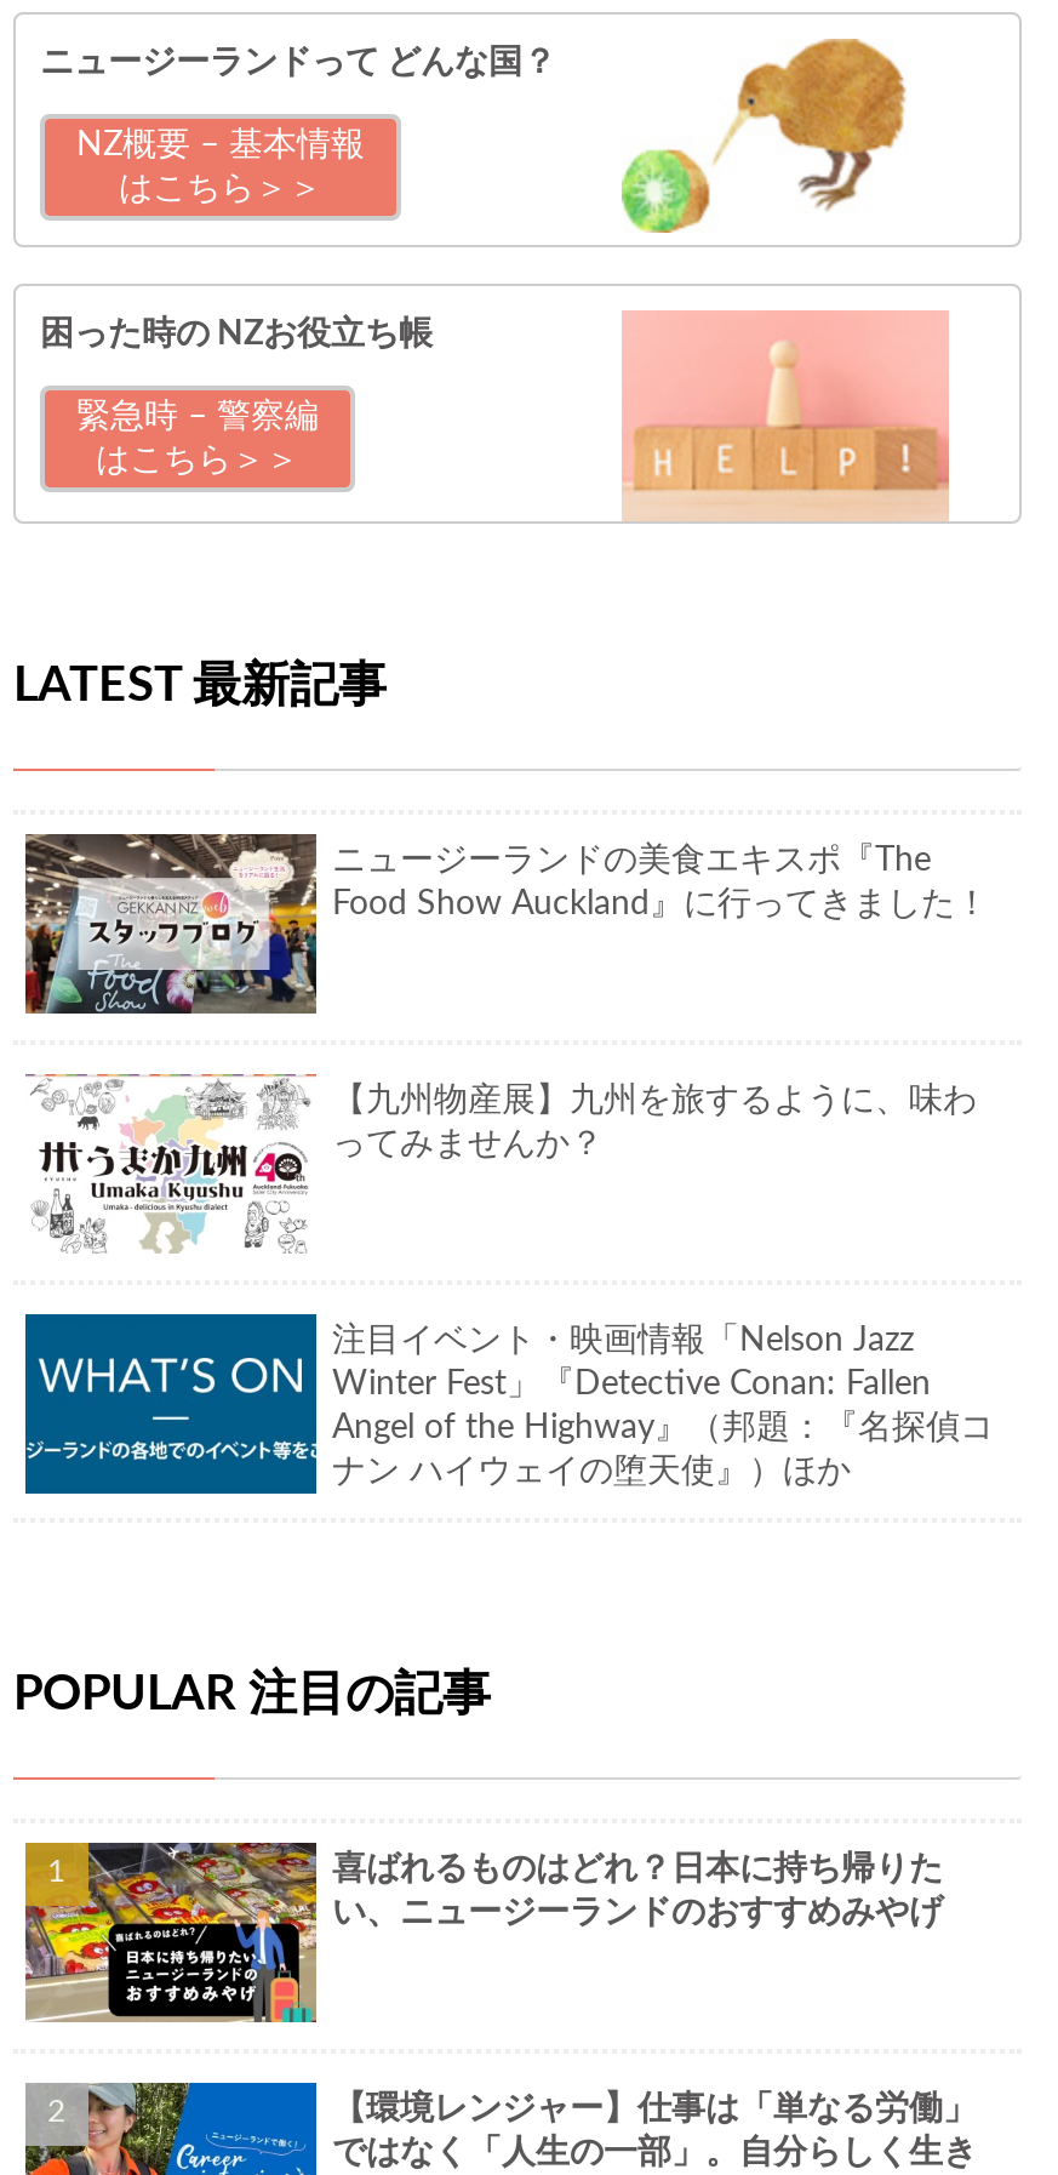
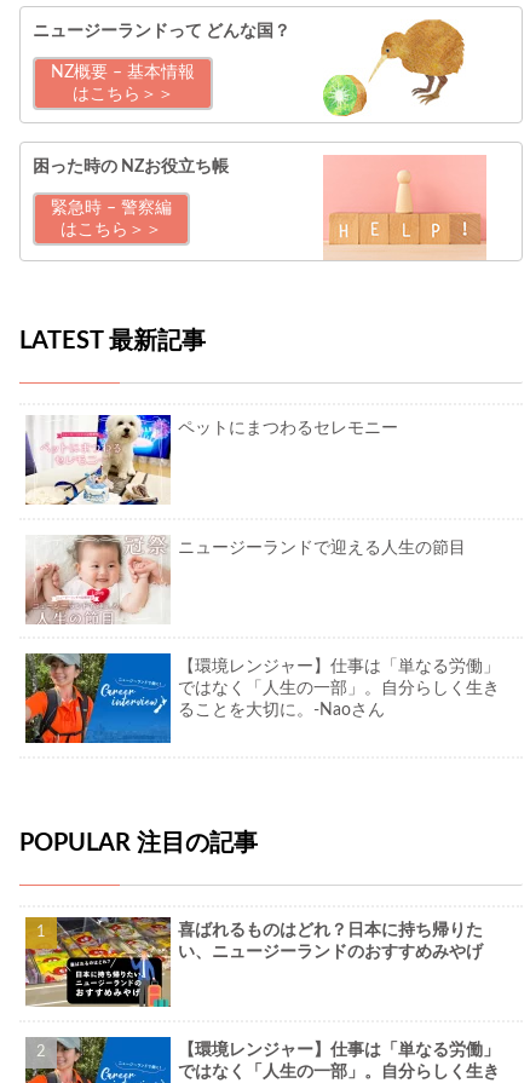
[23,832,989,1016] [image] | ニュージーランドの美食エキスポ『The | Food Show Auckland』に行ってきました！ -> [25,414,399,506] [image] | ペットにまつわるセレモニー
[25,1074,977,1251] [image] | 【九州物産展】九州を旅するように、味わ | ってみませんか？ -> [24,534,466,624] [image] | ニュージーランドで迎える人生の節目
[23,1312,994,1496] [image] | 注目イベント・映画情報「Nelson Jazz | Winter Fest」『Detective Conan: Fallen | Angel of the Highway』（邦題：『名探偵コ | ナン ハイウェイの堕天使』）ほか -> [24,652,500,744] [image] | 【環境レンジャー】仕事は「単なる労働」 | ではなく「人生の一部」。自分らしく生き | ることを大切に。-Naoさん

